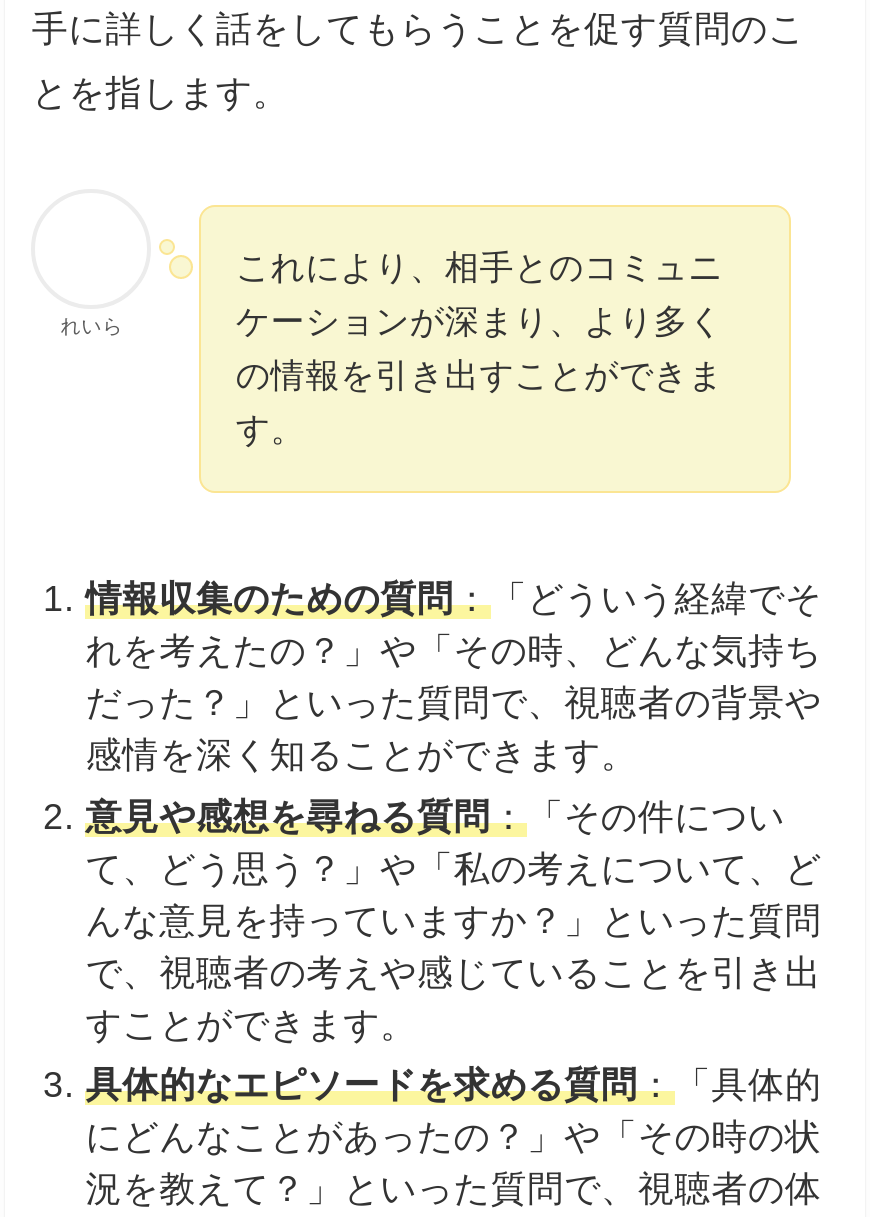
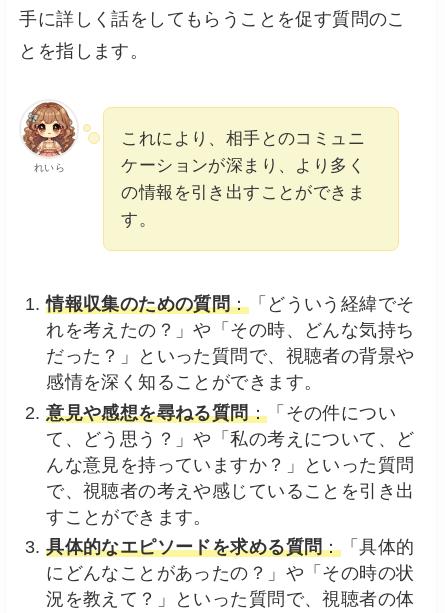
none -> [22,101,76,158] [image]

